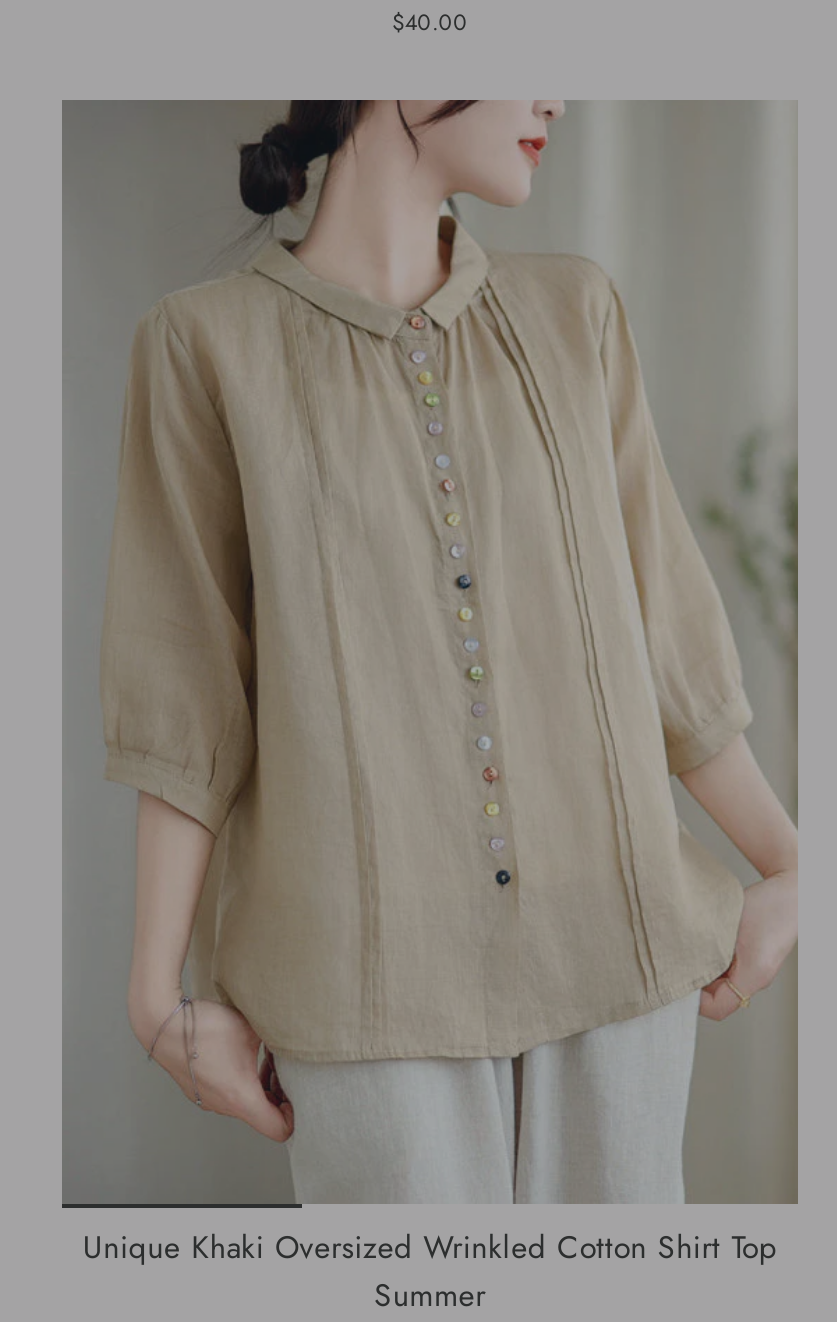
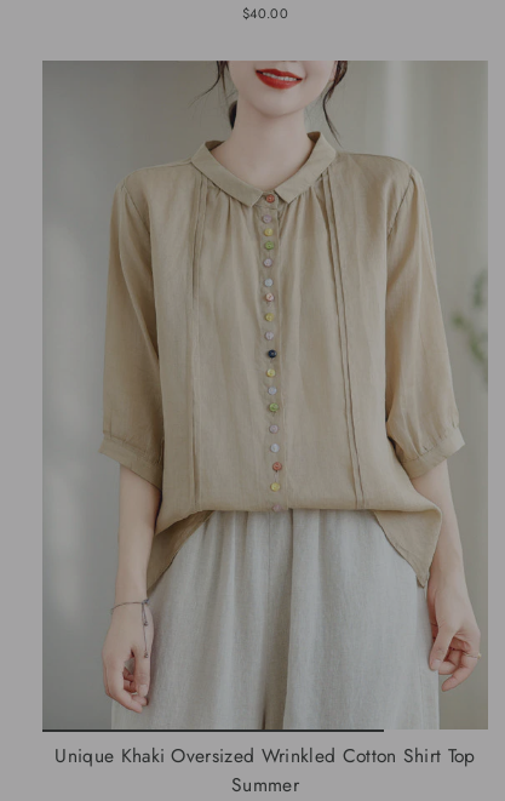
[70,98,798,1208] [image] -> [45,59,488,733] [image]

